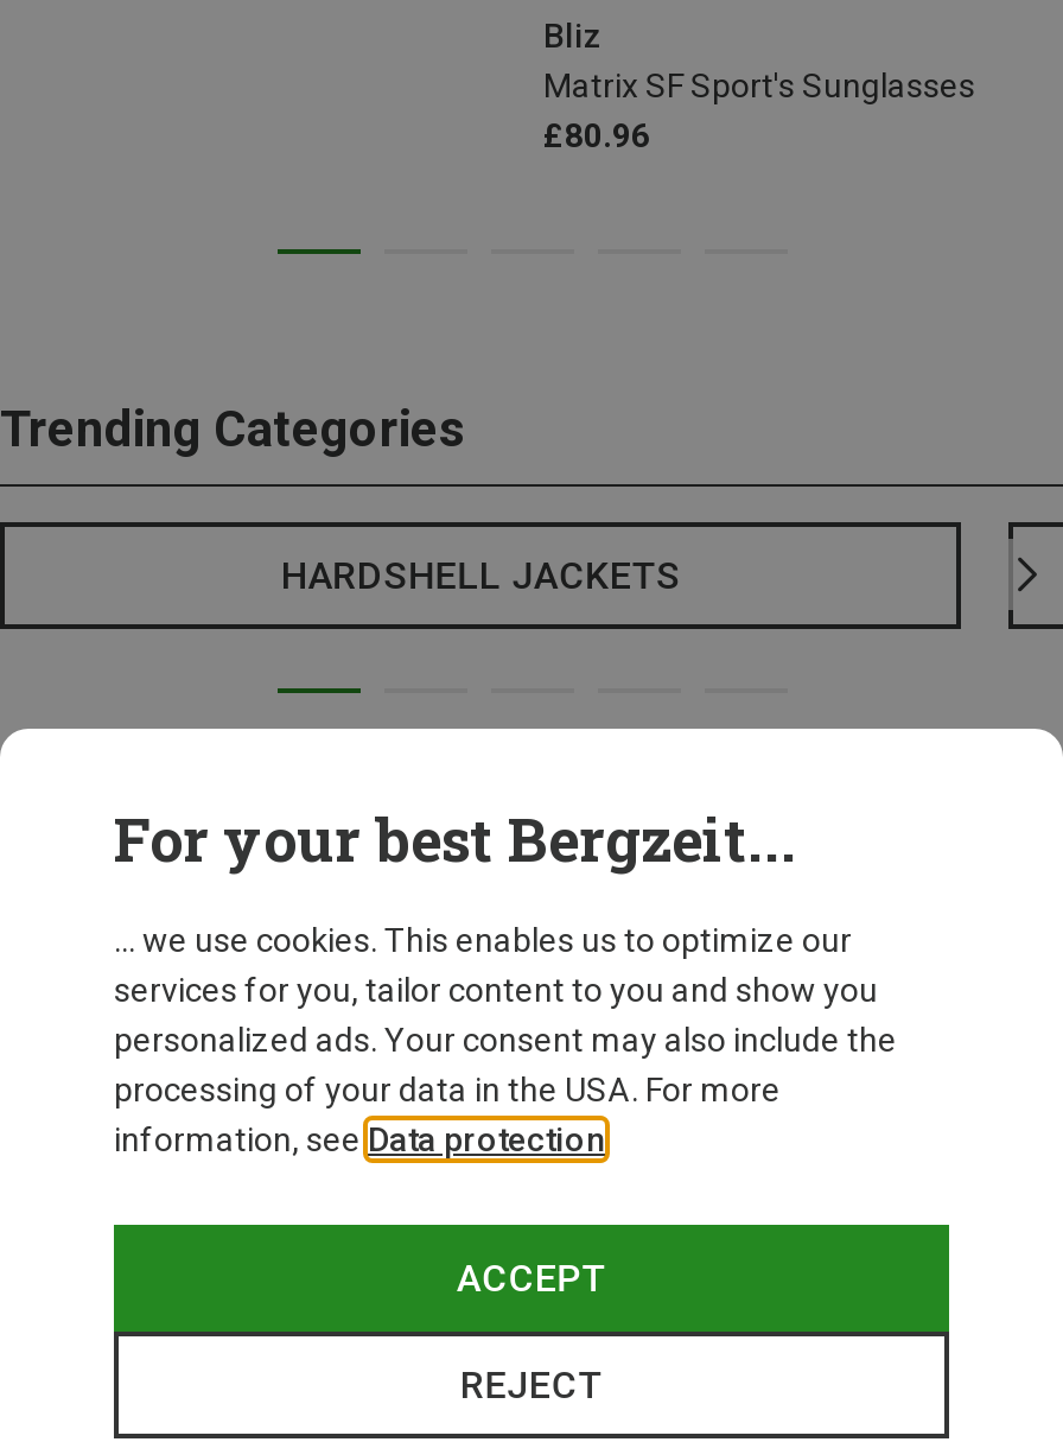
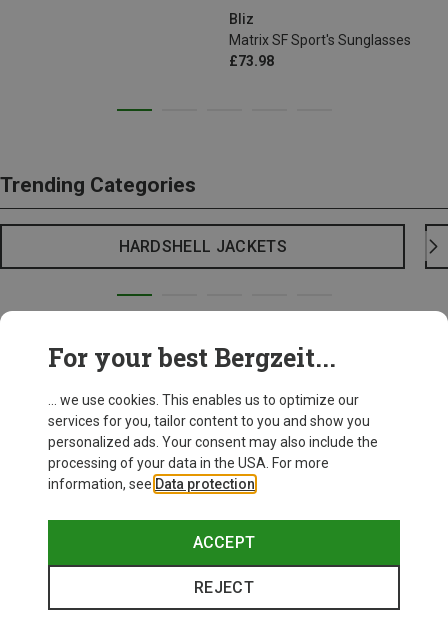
[543,116,650,154] £80.96 -> [229,53,274,69] £73.98

